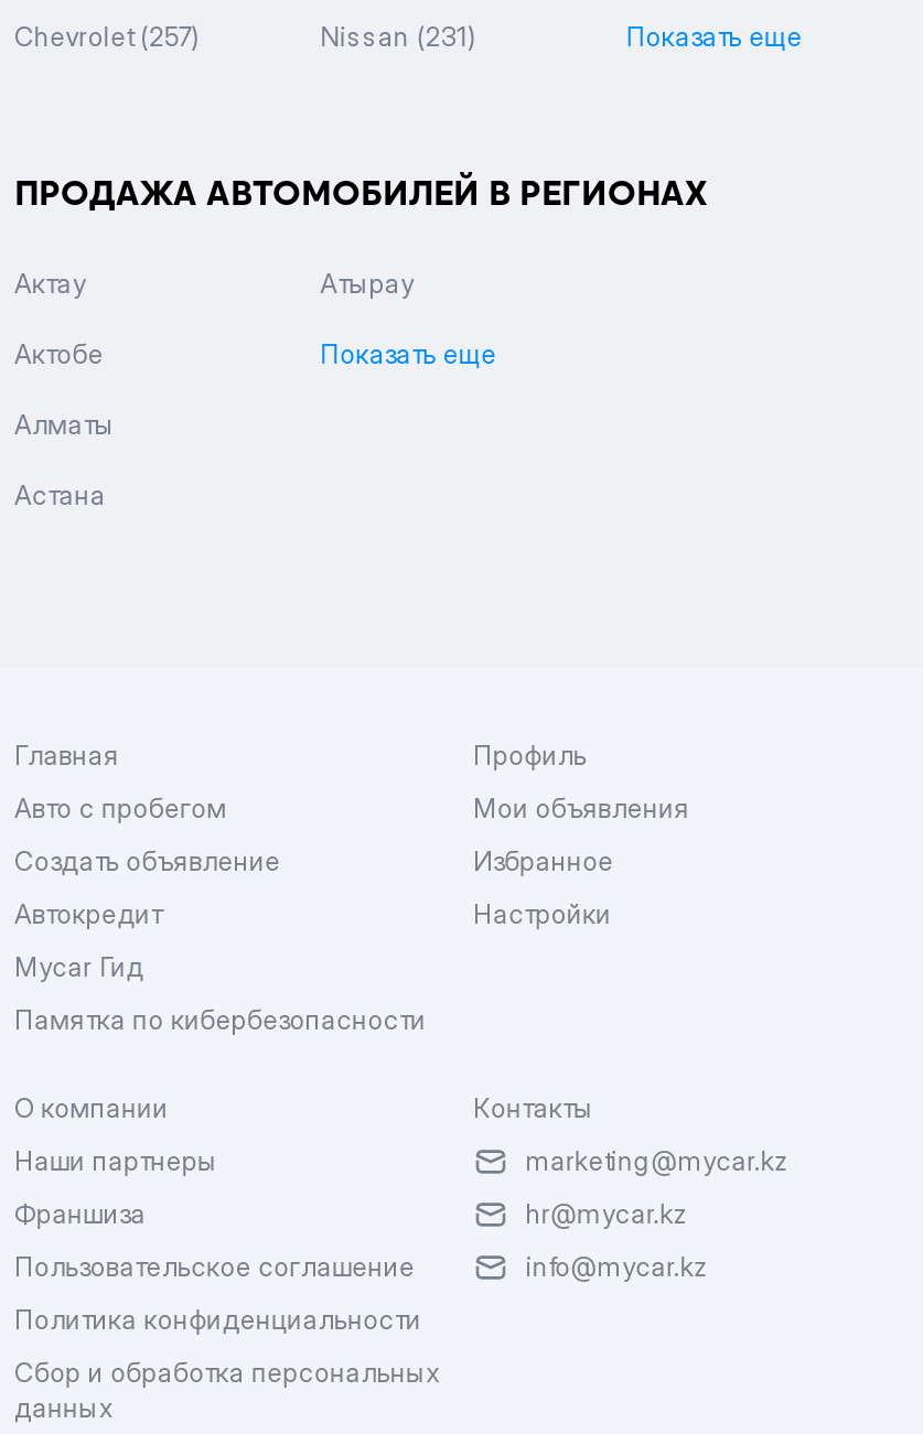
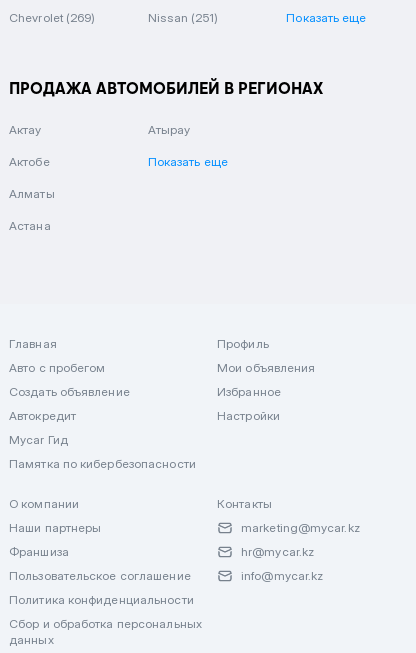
[14,20,201,53] Chevrolet (257) -> [9,10,95,25] Chevrolet (269)
[320,20,477,53] Nissan (231) -> [148,10,218,25] Nissan (251)

